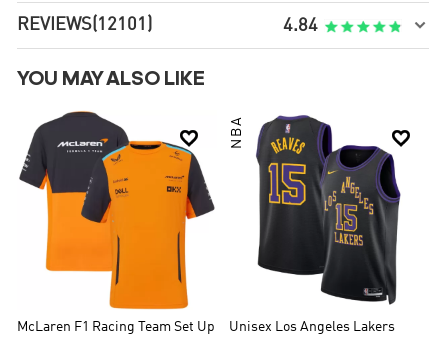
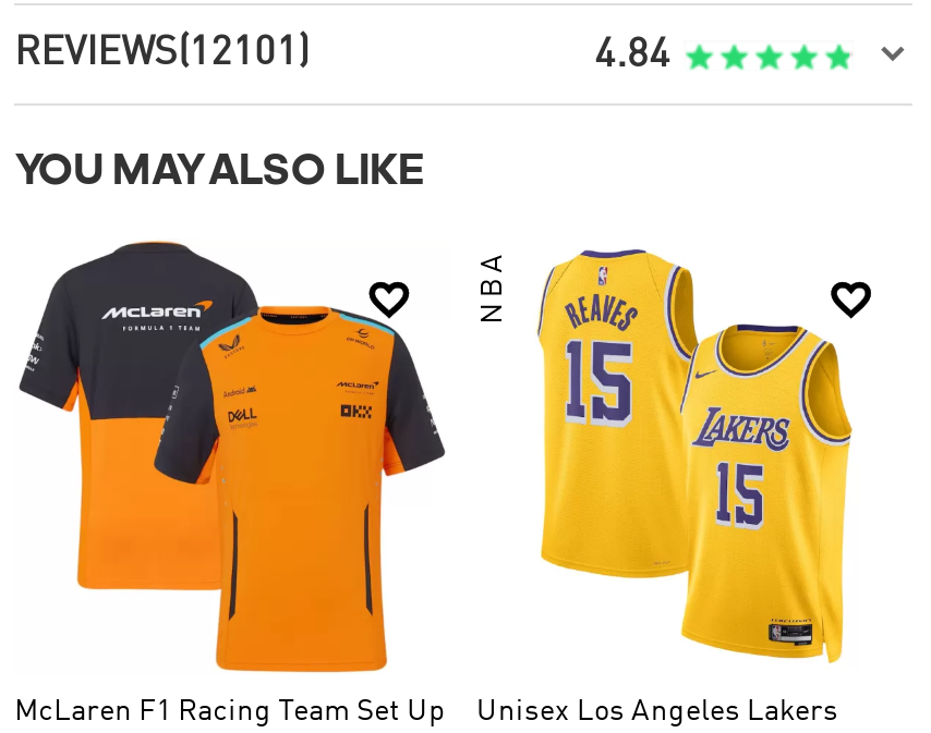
[255,115,401,305] [image] -> [535,252,854,663] [image]

